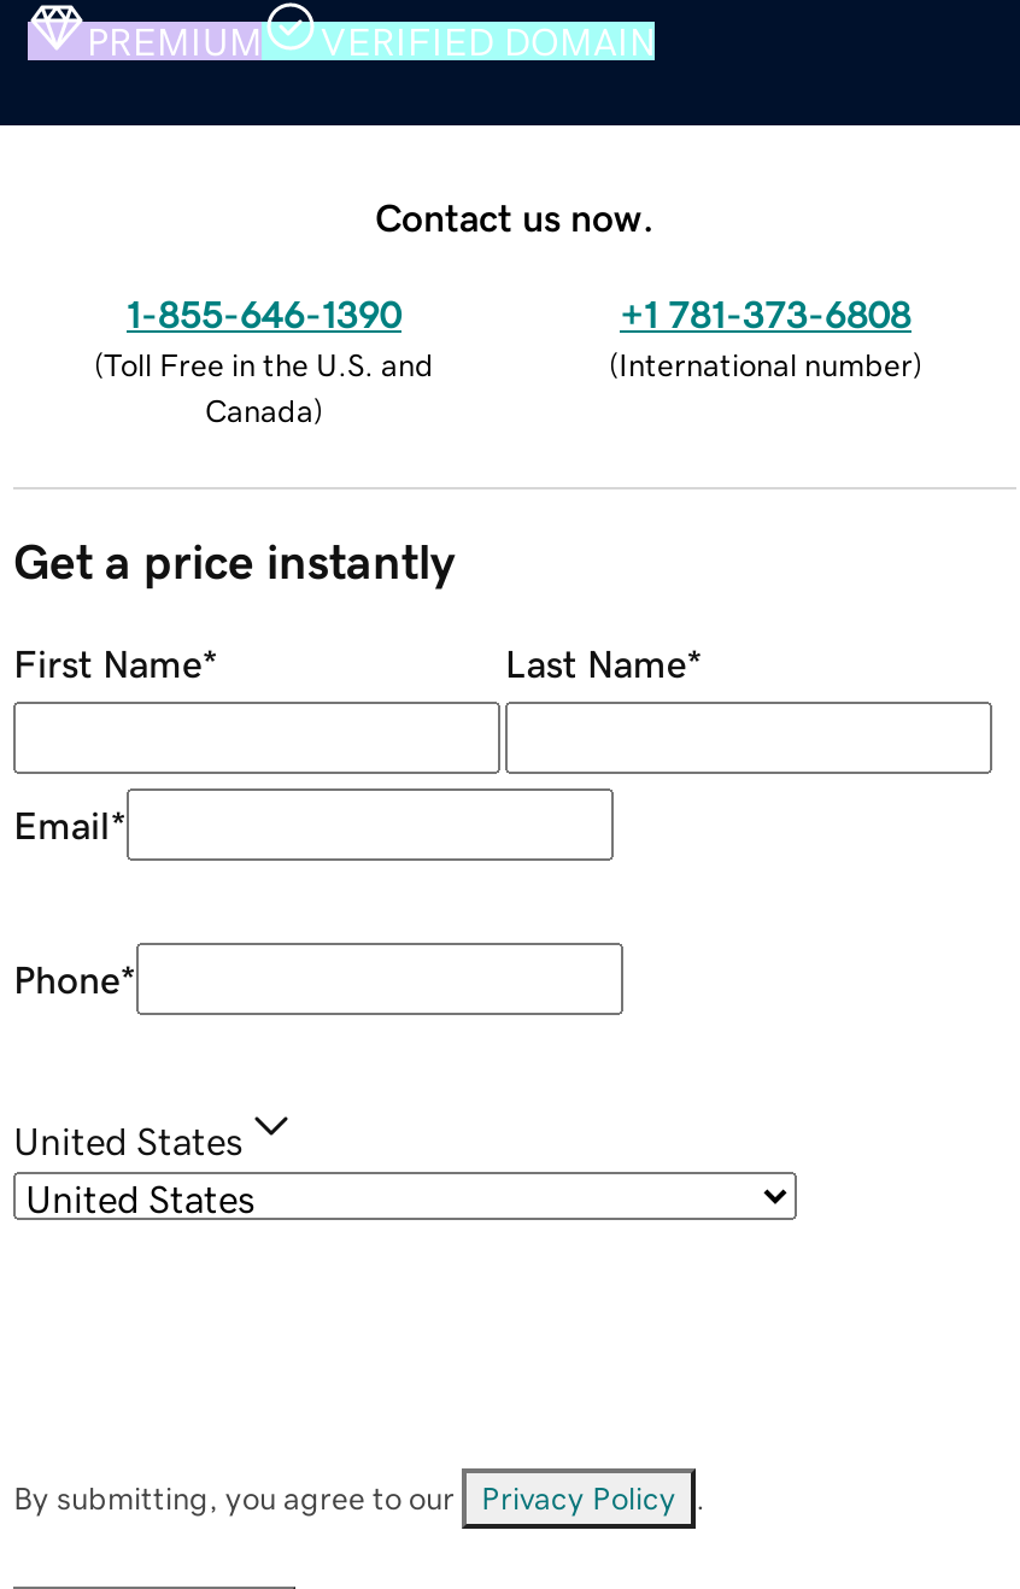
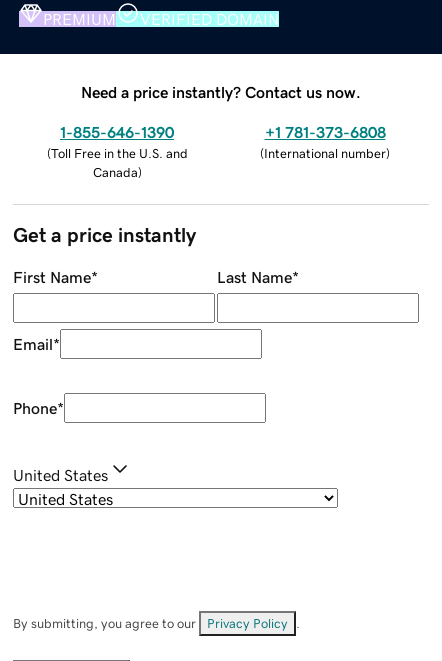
[375,197,655,235] Contact us now. -> [81,84,361,100] Need a price instantly? Contact us now.

